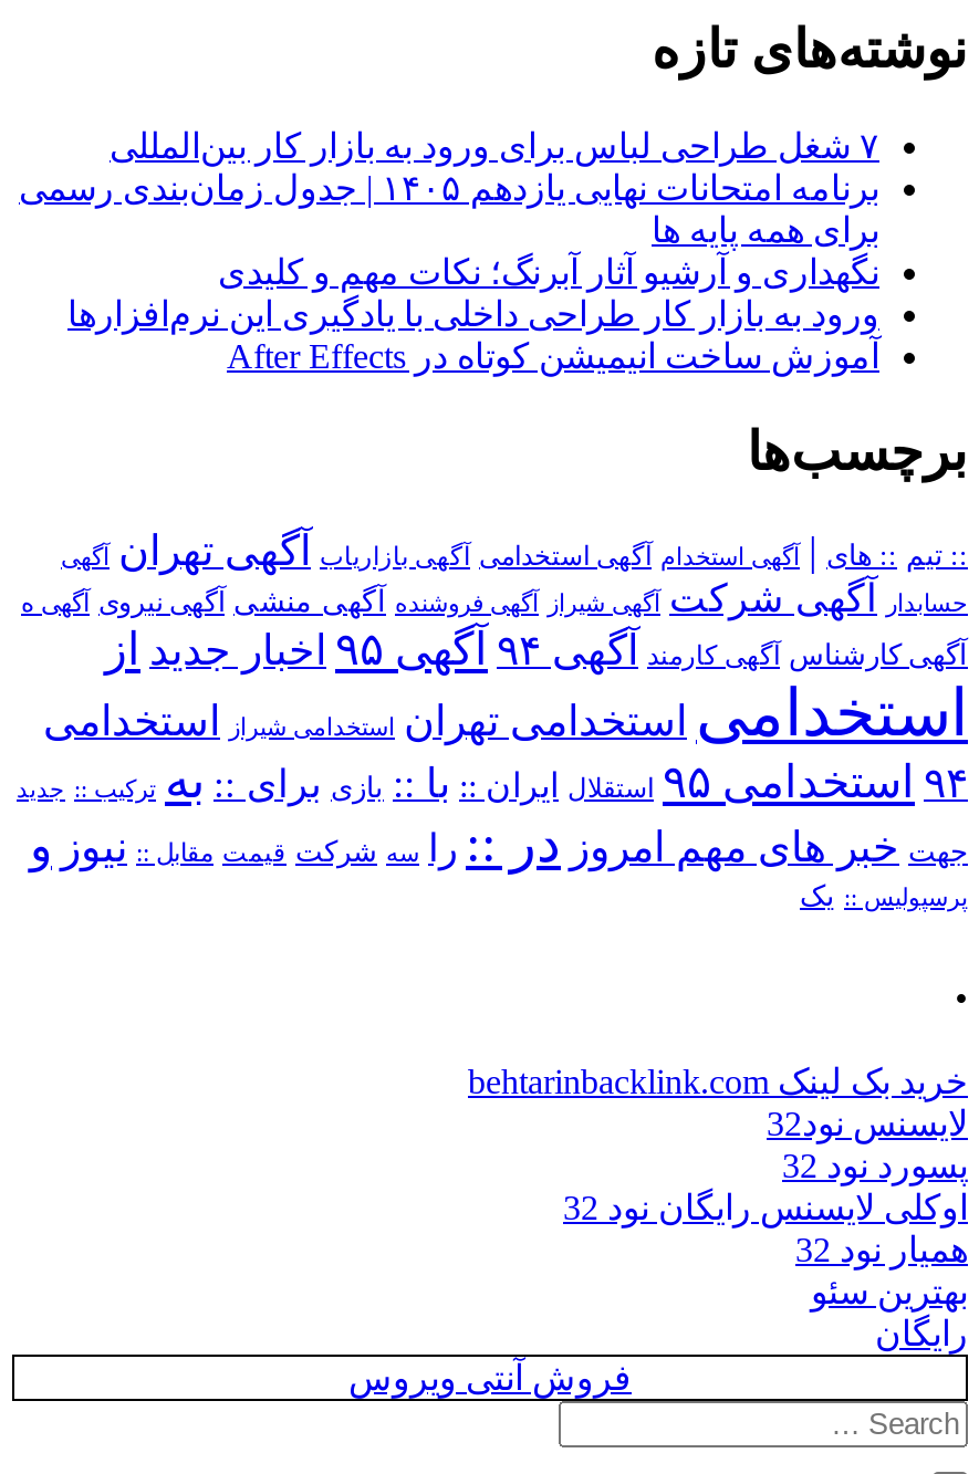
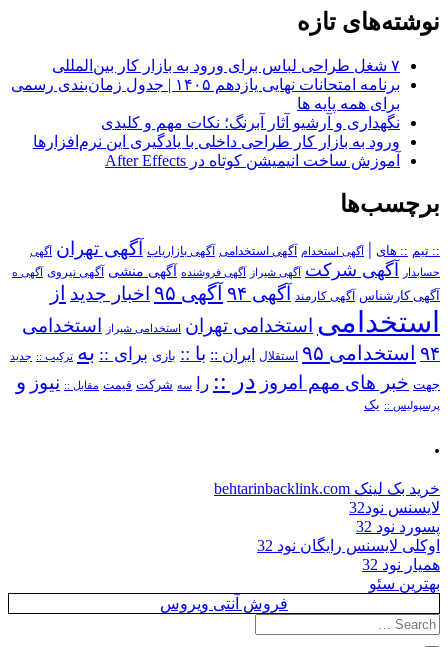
[875,1315,968,1353] رایگان -> none

